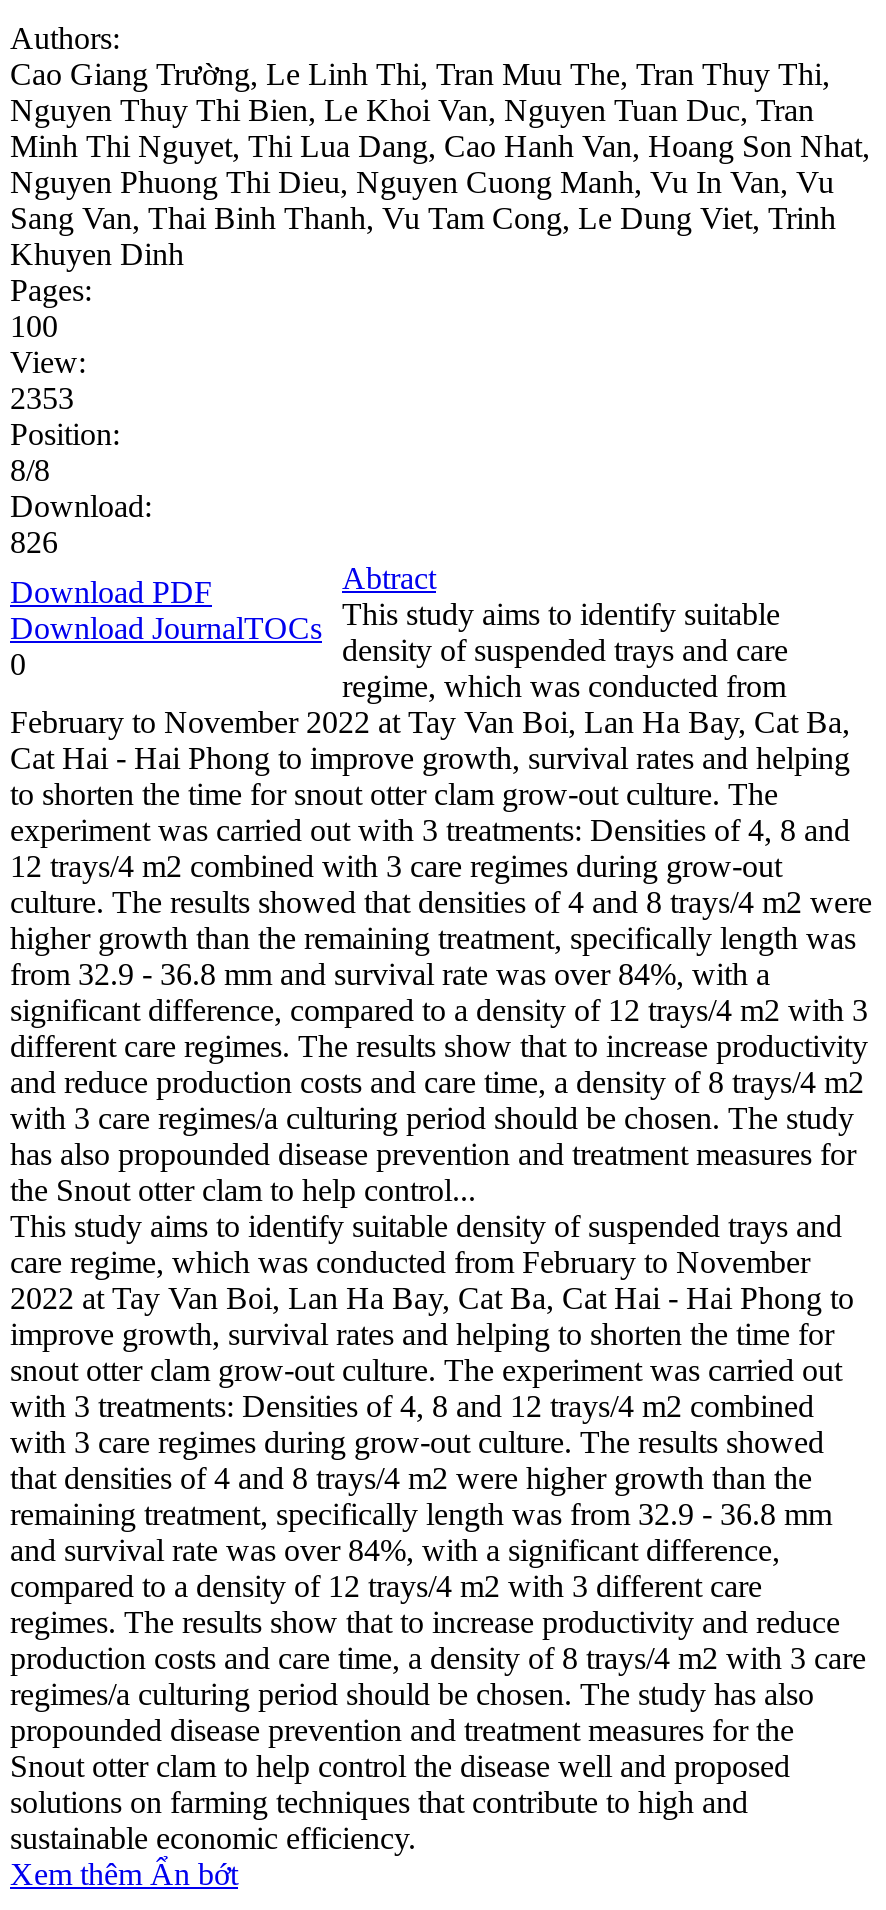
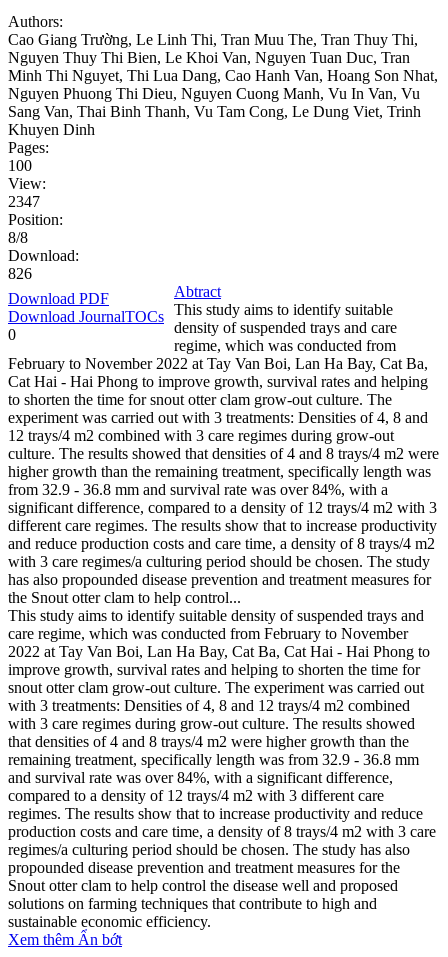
[10,380,74,414] 2353 -> [8,192,40,209] 2347

